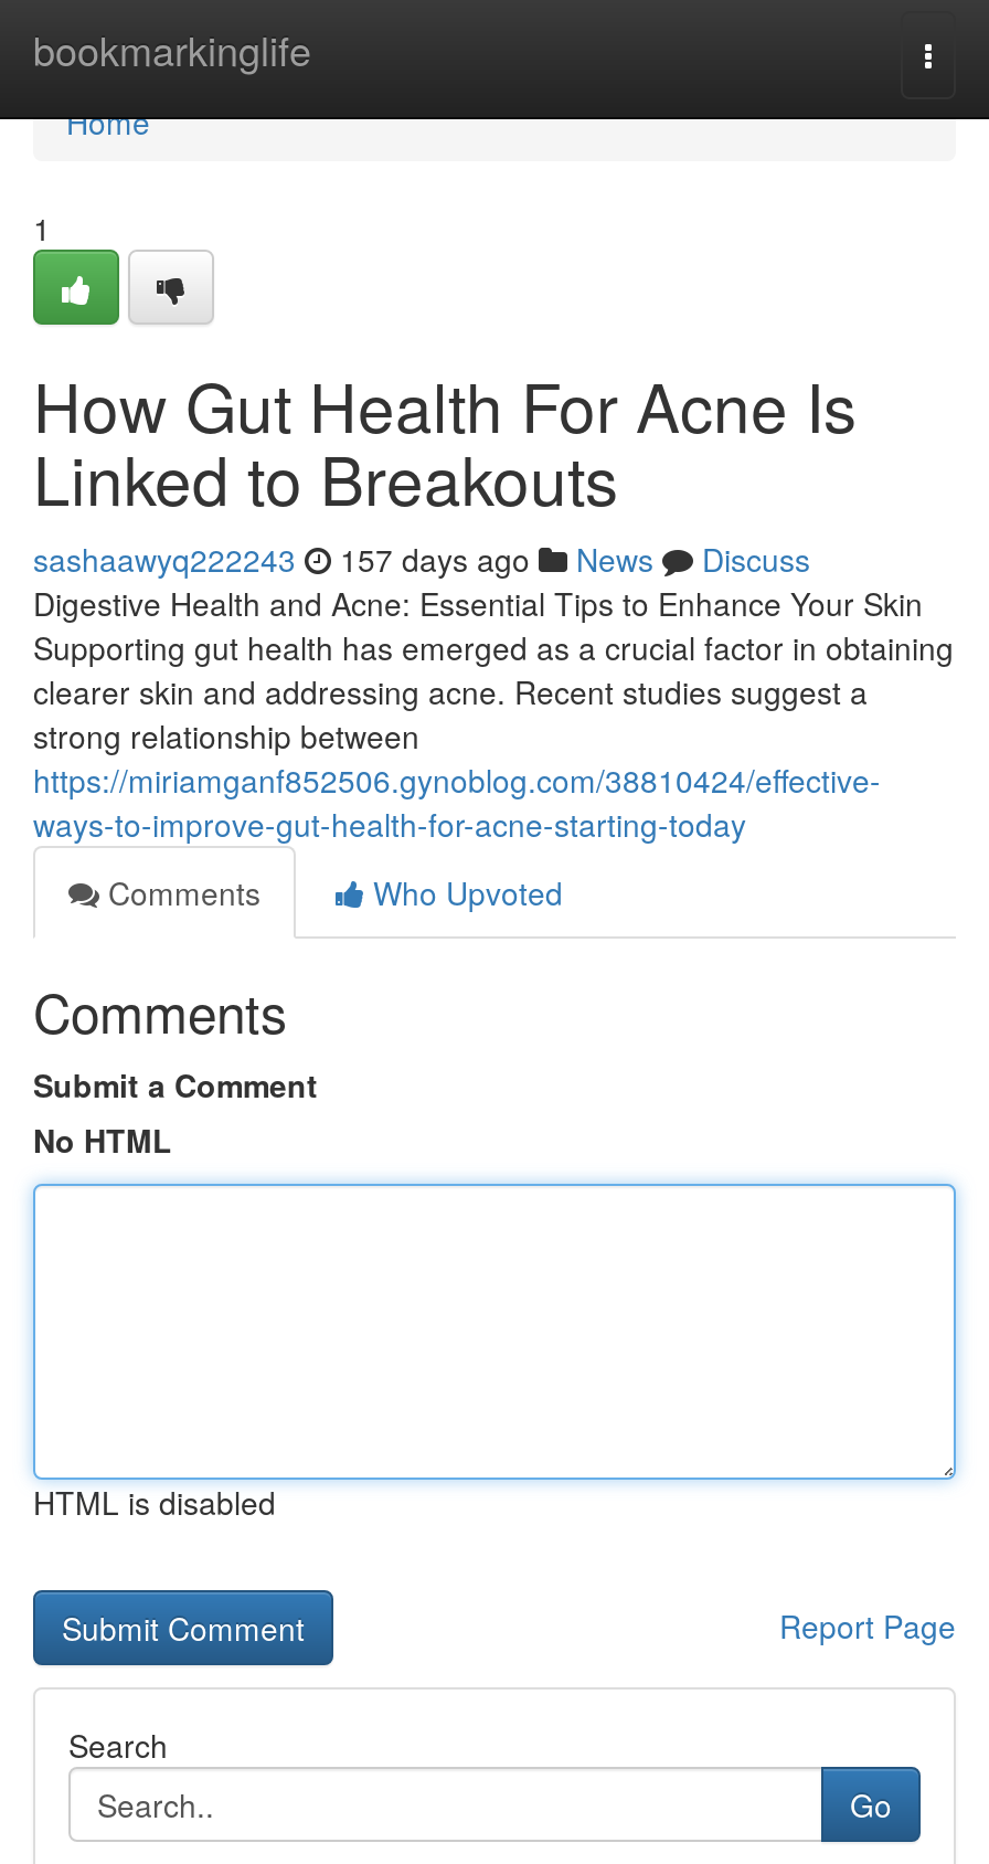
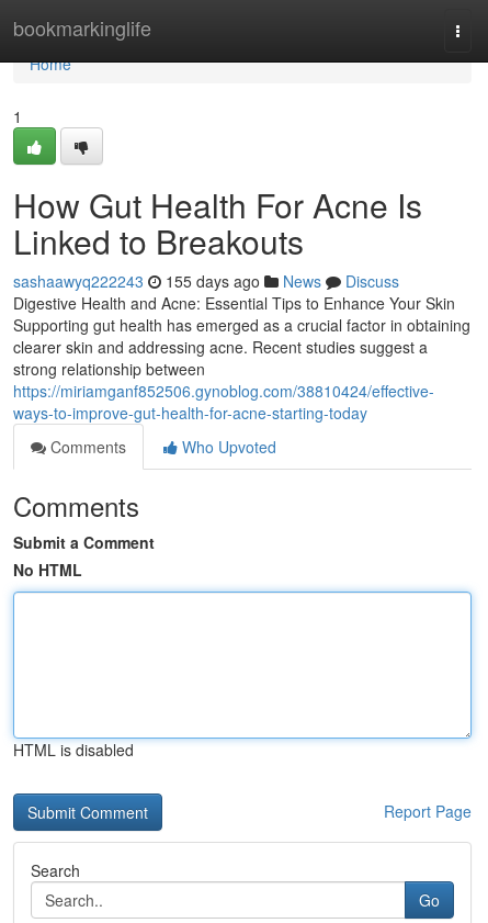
[33,537,810,581] sashaawyq222243 157 days ago News Discuss -> [13,270,399,292] sashaawyq222243 155 days ago News Discuss

